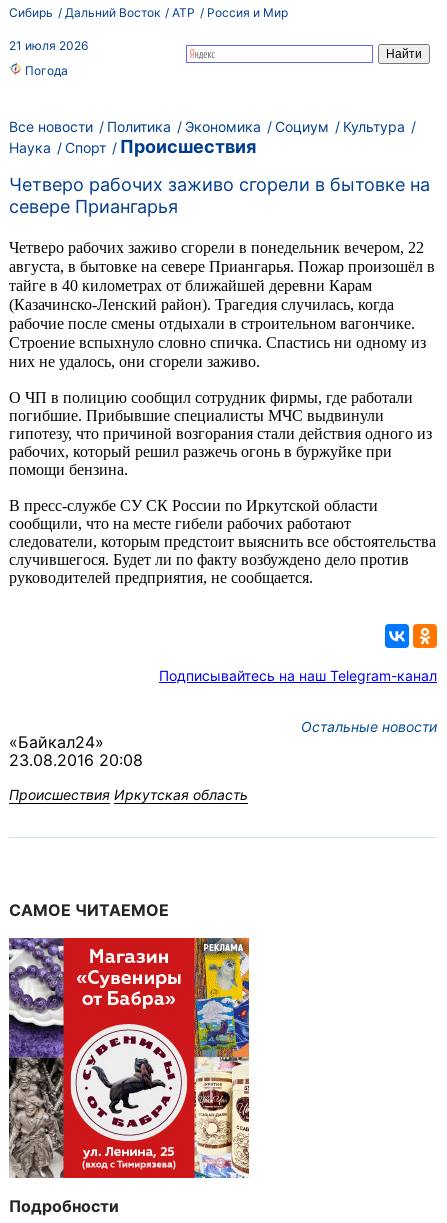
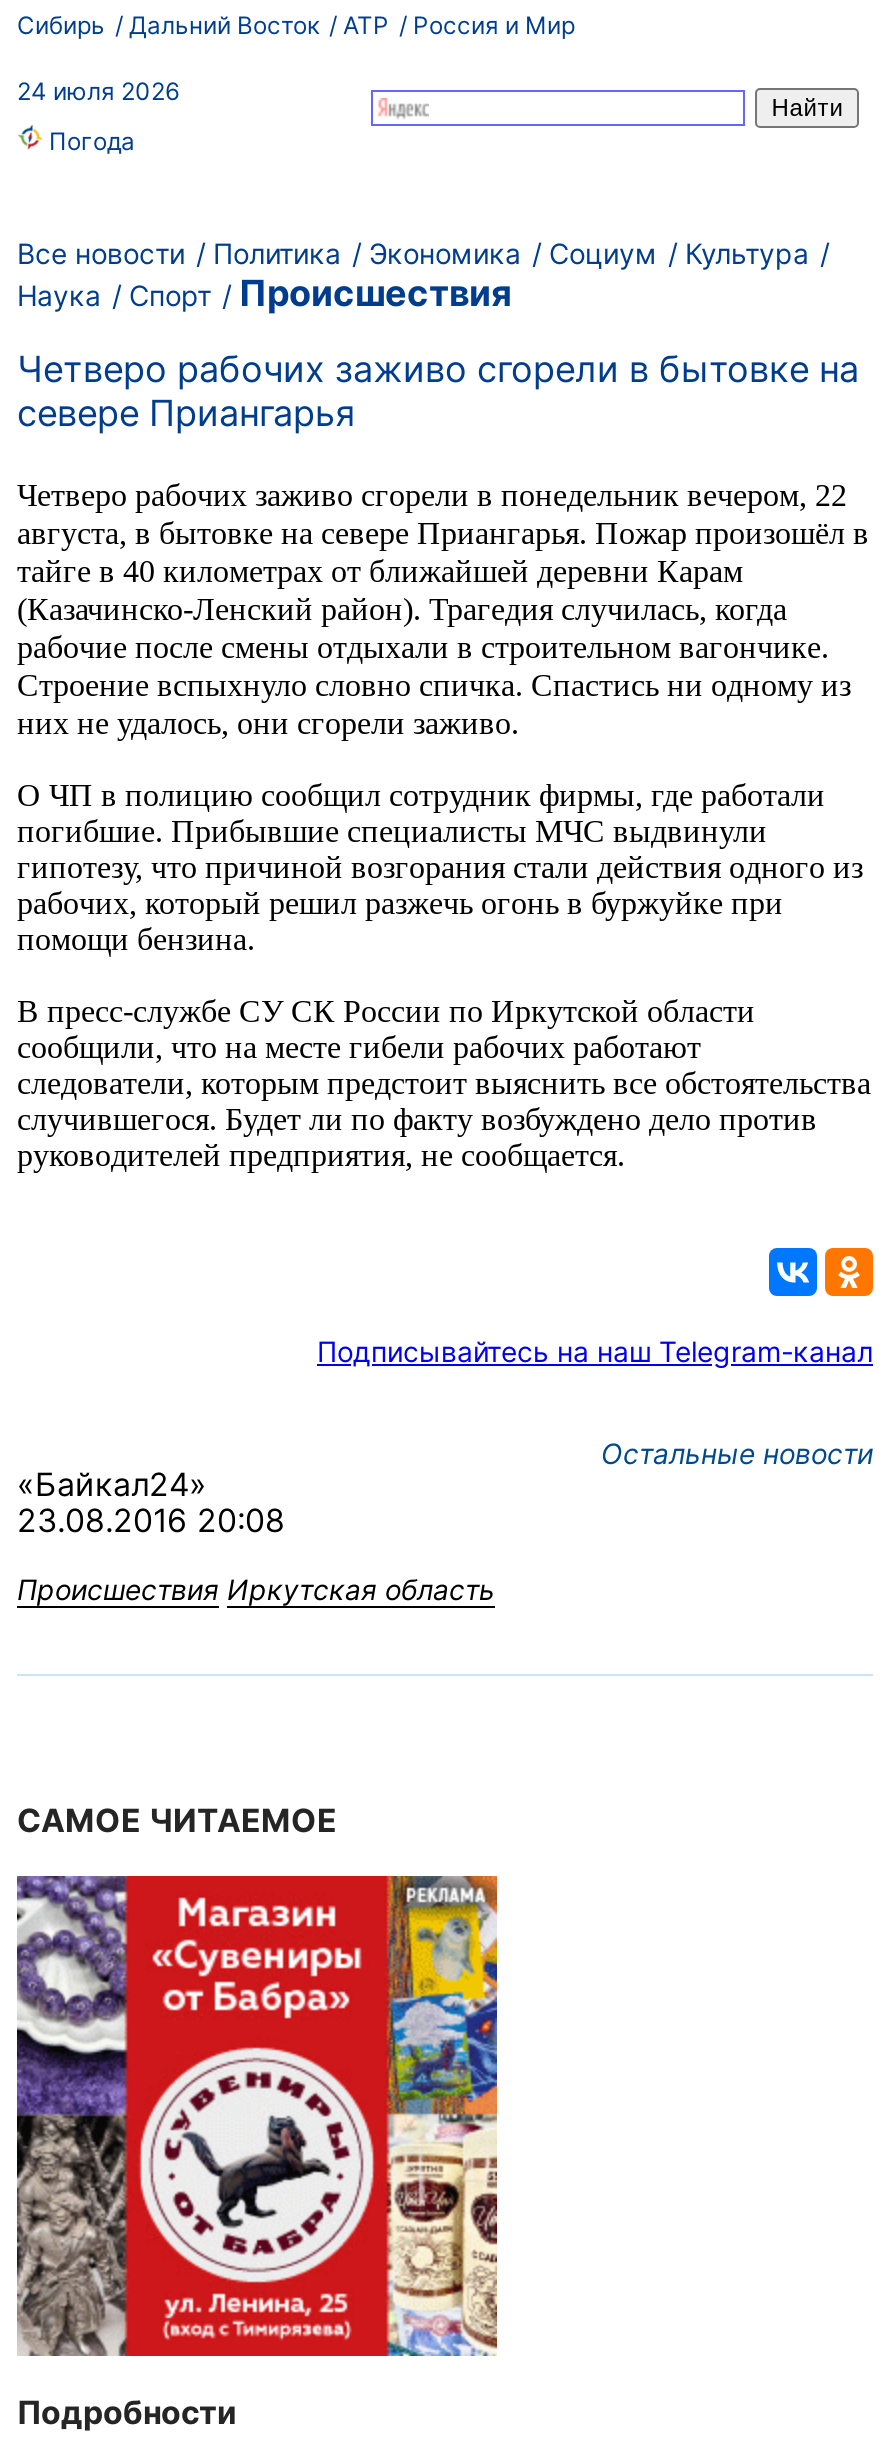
[9,38,88,53] 21 июля 2026 -> [17,76,179,106] 24 июля 2026

